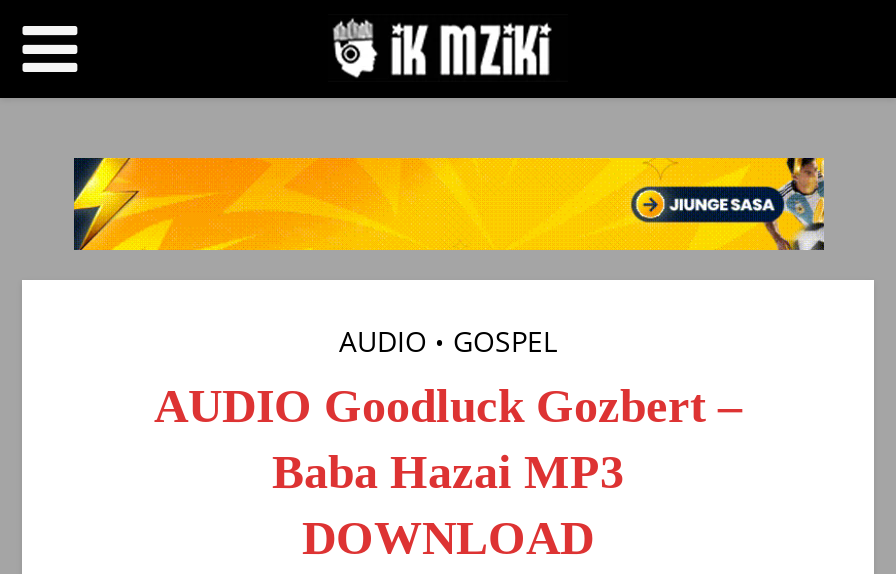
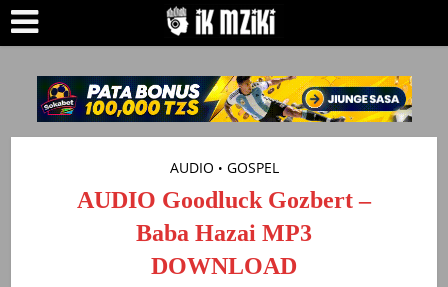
[72,156,826,252] [image] -> [36,75,413,123] [image]

